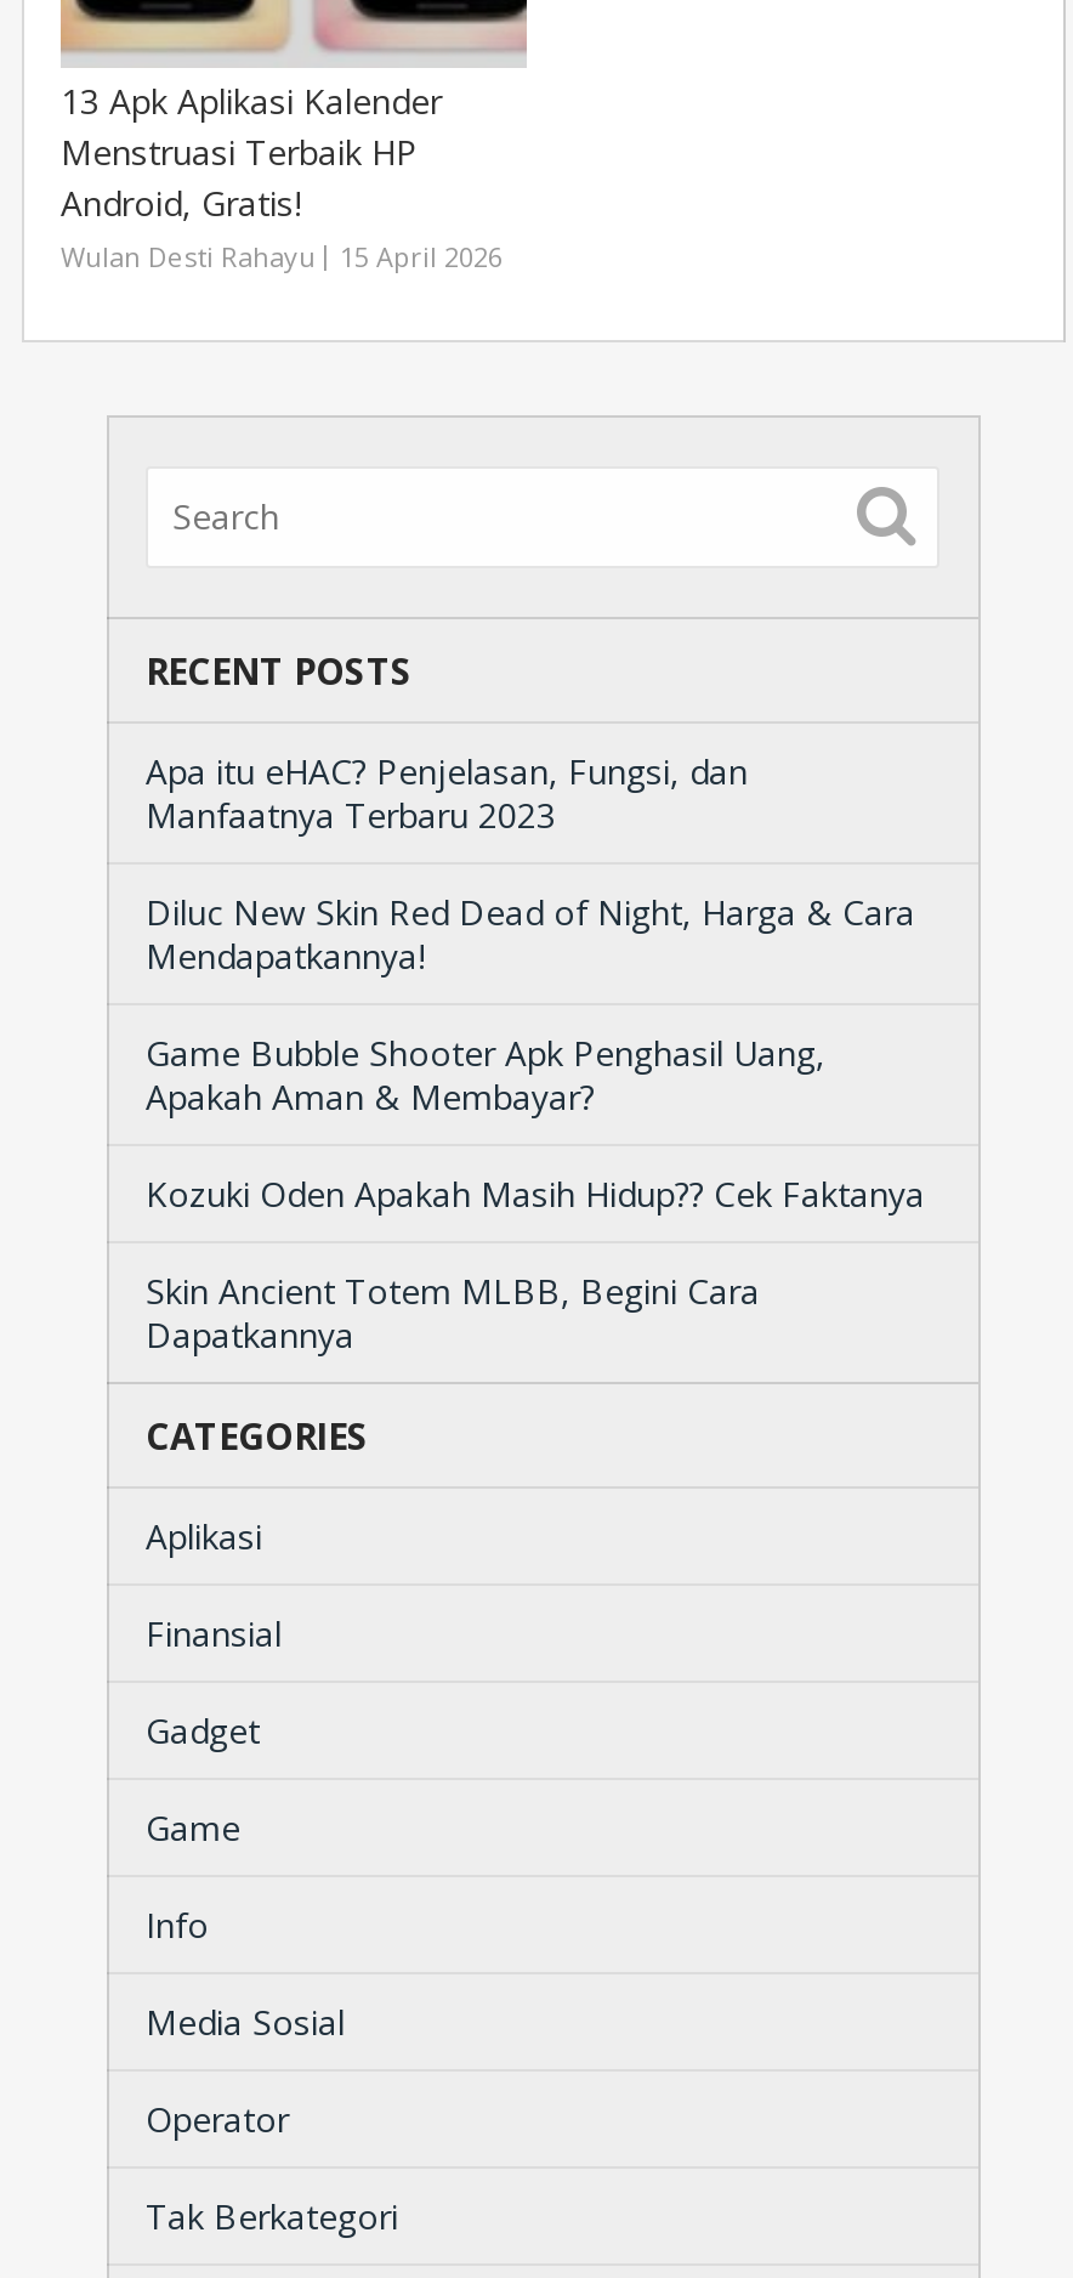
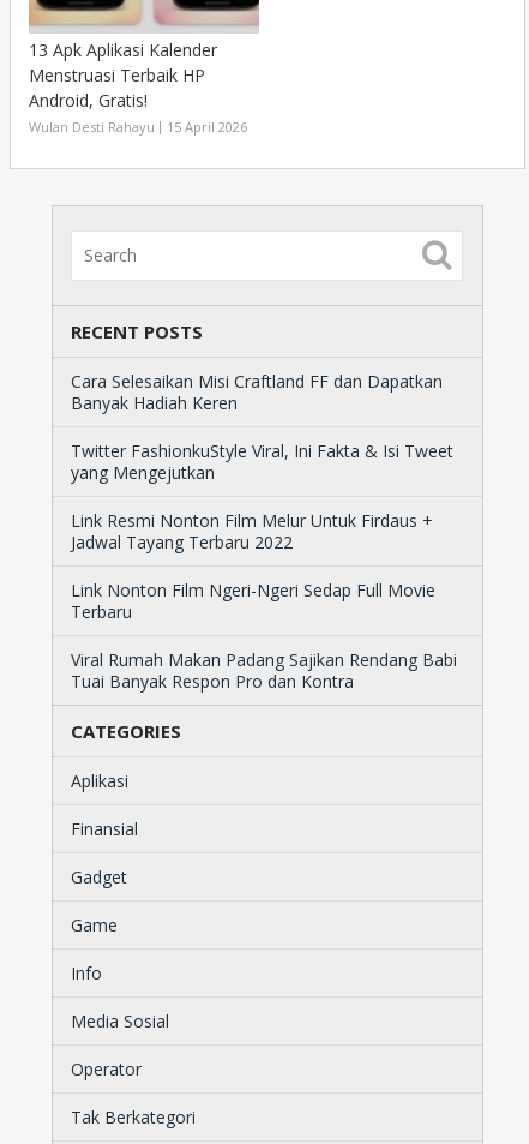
[146,749,748,839] Apa itu eHAC? Penjelasan, Fungsi, dan | Manfaatnya Terbaru 2023 -> [71,370,443,415] Cara Selesaikan Misi Craftland FF dan Dapatkan | Banyak Hadiah Keren
[146,890,915,980] Diluc New Skin Red Dead of Night, Harga & Cara | Mendapatkannya! -> [71,440,453,484] Twitter FashionkuStyle Viral, Ini Fakta & Isi Tweet | yang Mengejutkan
[146,1031,825,1121] Game Bubble Shooter Apk Penghasil Uang, | Apakah Aman & Membayar? -> [71,509,433,554] Link Resmi Nonton Film Melur Untuk Firdaus + | Jadwal Tayang Terbaru 2022
[146,1172,925,1218] Kozuki Oden Apakah Masih Hidup?? Cek Faktanya -> [71,579,435,623] Link Nonton Film Ngeri-Ngeri Sedap Full Movie | Terbaru
[146,1269,760,1359] Skin Ancient Totem MLBB, Begini Cara | Dapatkannya -> [71,649,457,693] Viral Rumah Makan Padang Sajikan Rendang Babi | Tuai Banyak Respon Pro dan Kontra

